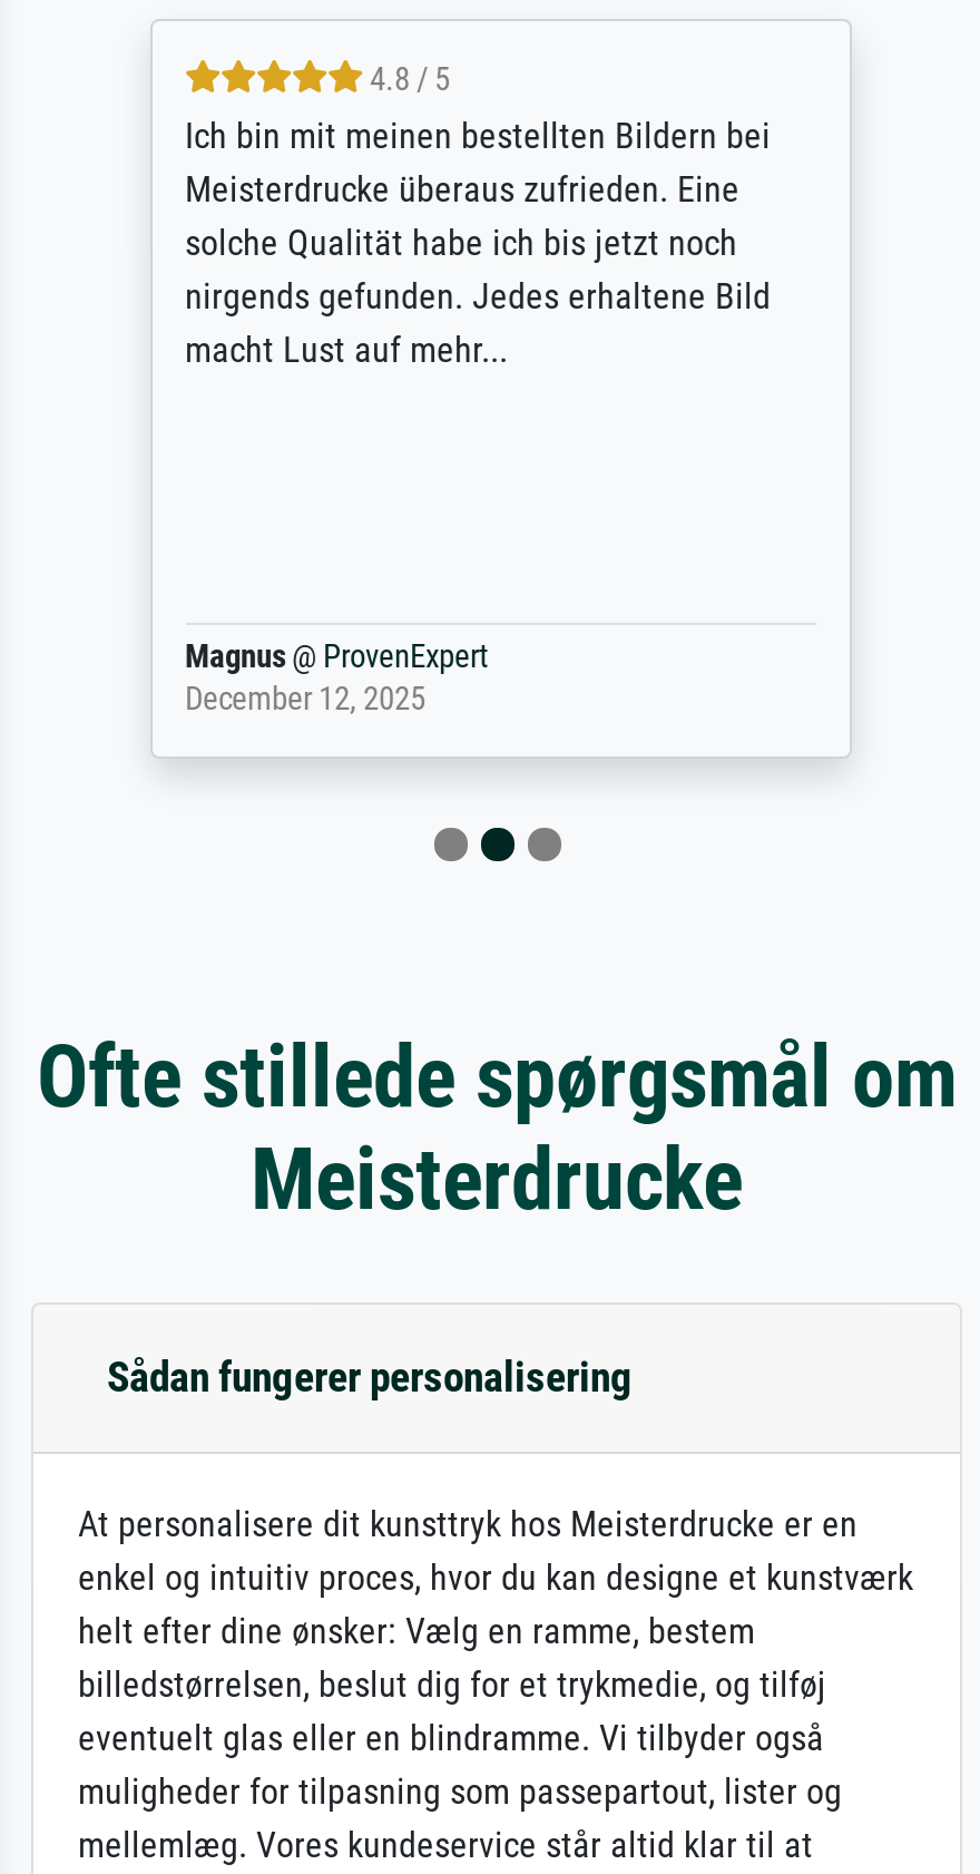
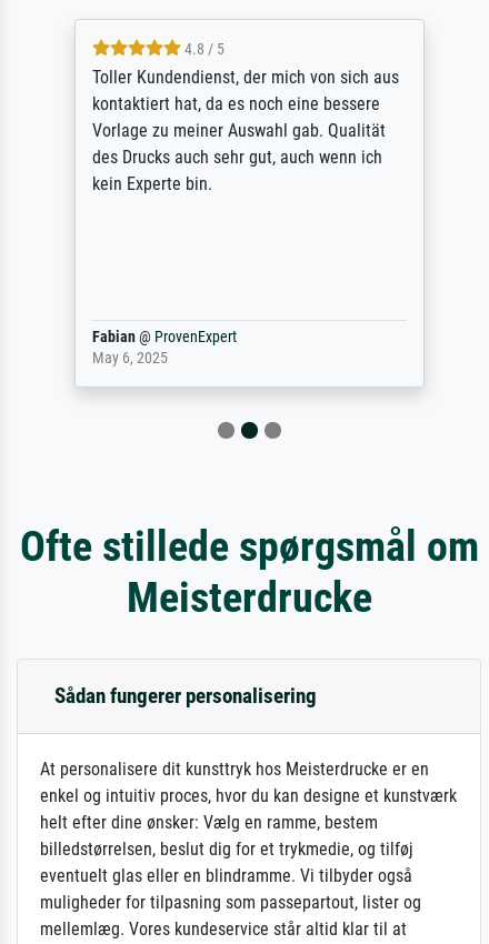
[182,114,767,370] Ich bin mit meinen bestellten Bildern bei | Meisterdrucke überaus zufrieden. Eine | solche Qualität habe ich bis jetzt noch | nirgends gefunden. Jedes erhaltene Bild | macht Lust auf mehr... -> [92,67,398,195] Toller Kundendienst, der mich von sich aus | kontaktiert hat, da es noch eine bessere | Vorlage zu meiner Auswahl gab. Qualität | des Drucks auch sehr gut, auch wenn ich | kein Experte bin.
[182,638,484,718] Magnus @ ProvenExpert | December 12, 2025 -> [92,328,236,368] Fabian @ ProvenExpert | May 6, 2025

